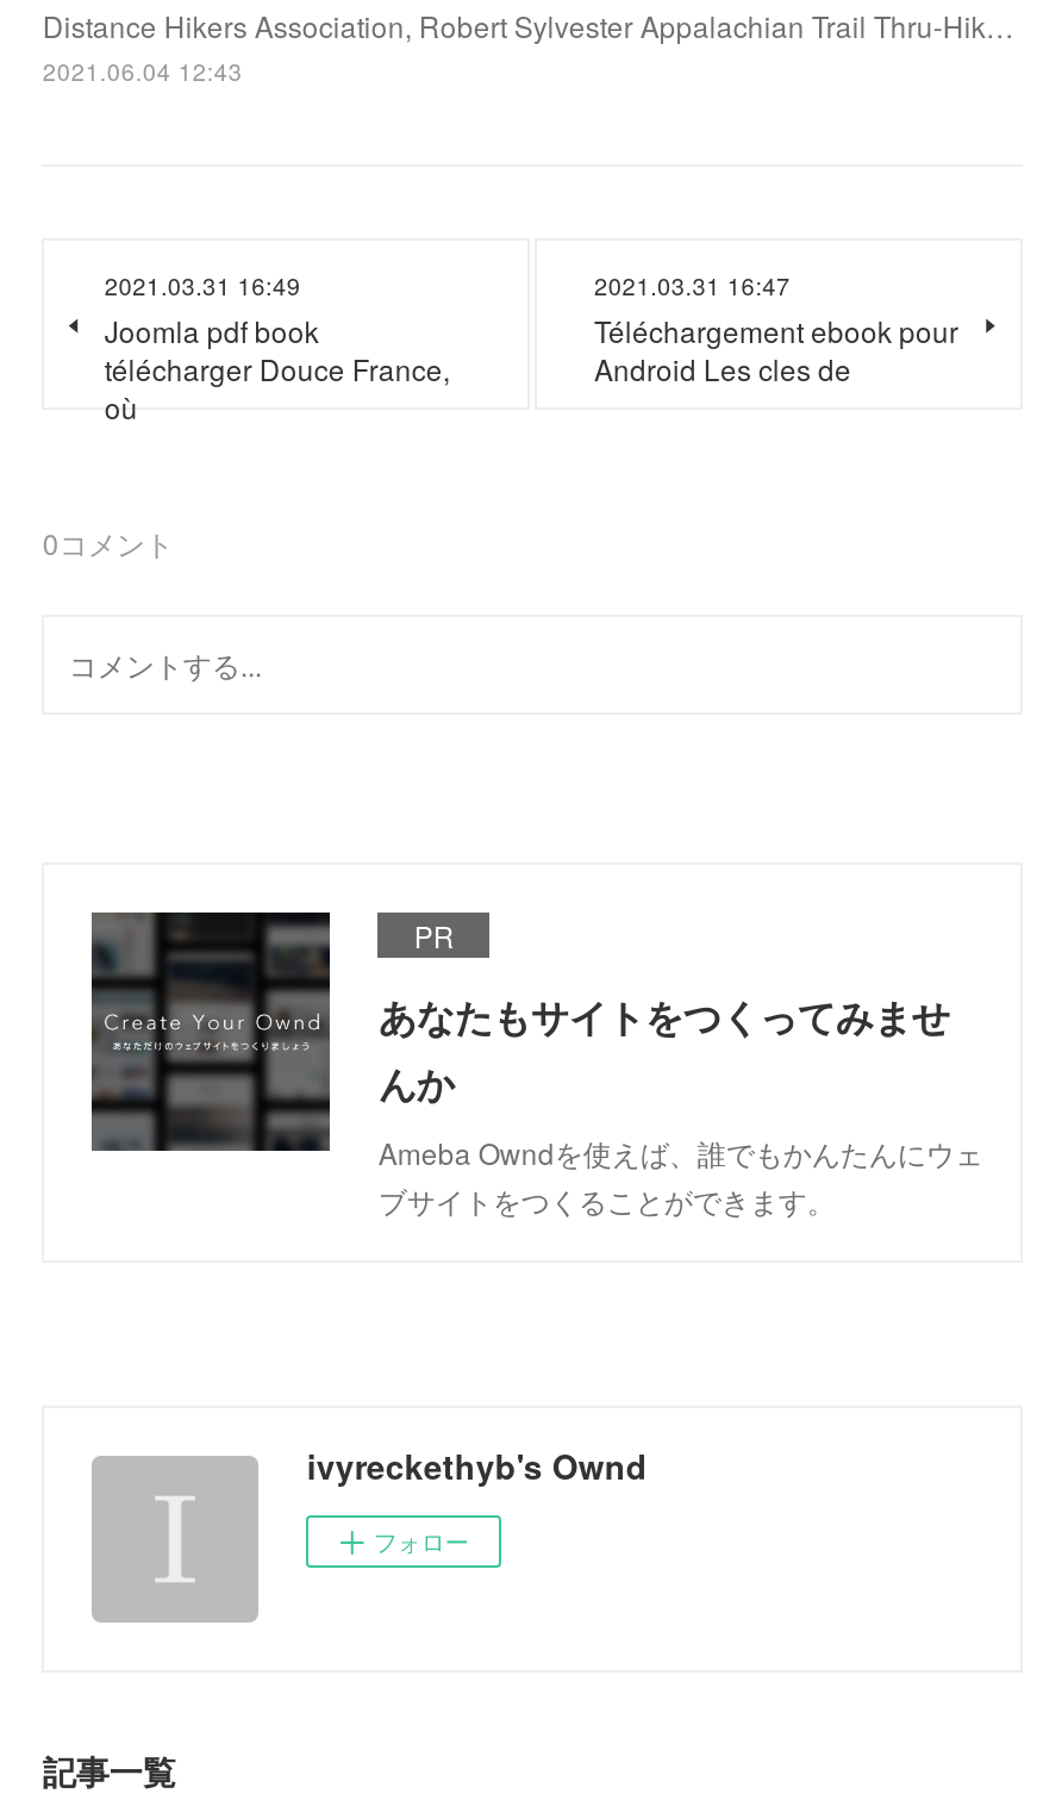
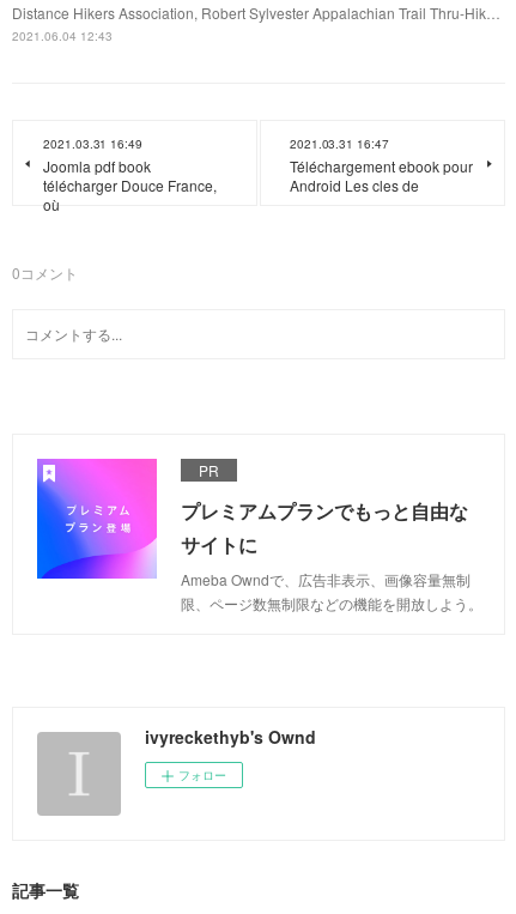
[89,910,983,1220] [image] | あなたもサイトをつくってみませ | んか | Ameba Owndを使えば、誰でもかんたんにウェ | ブサイトをつくることができます。 -> [36,458,483,613] [image] | プレミアムプランでもっと自由な | サイトに | Ameba Owndで、広告非表示、画像容量無制 | 限、ページ数無制限などの機能を開放しよう。

